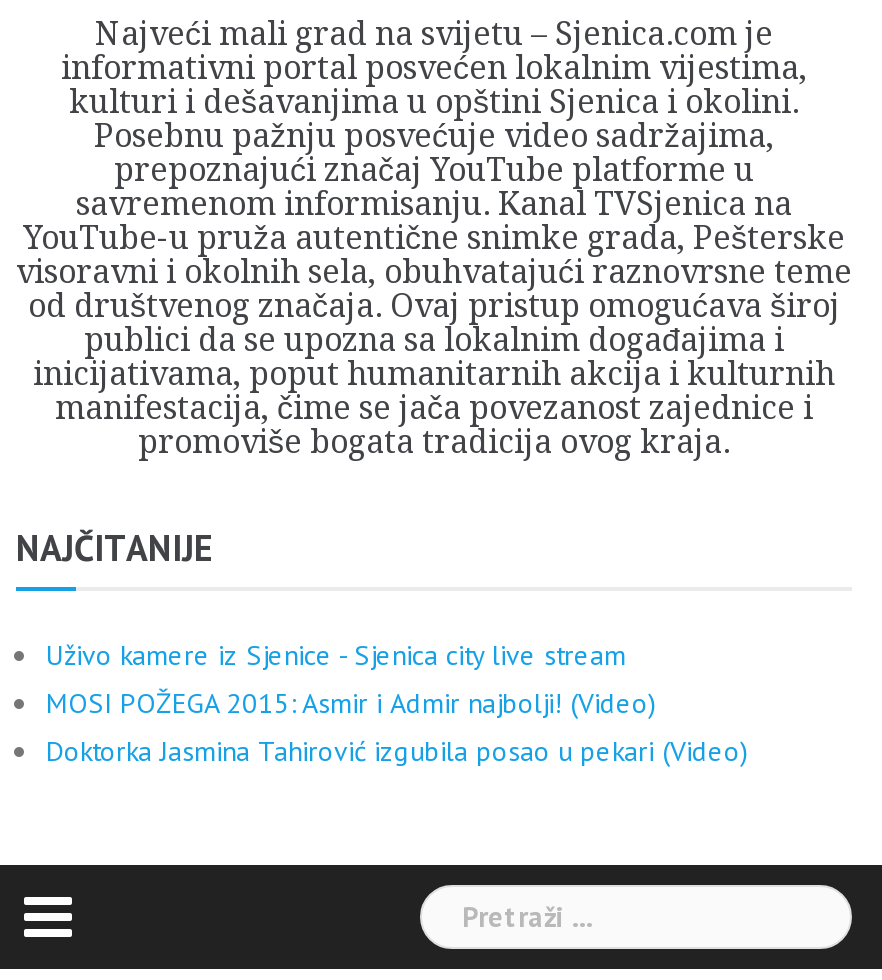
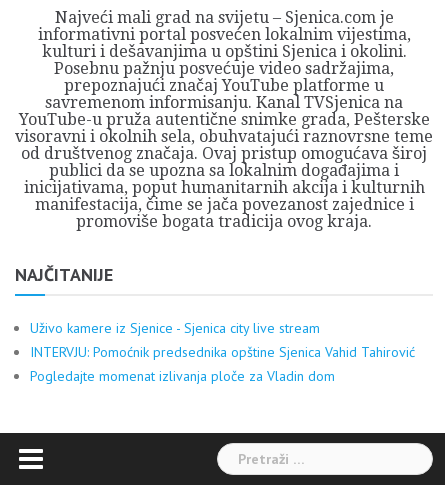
[46,685,748,769] MOSI POŽEGA 2015: Asmir i Admir najbolji! (Video) | Doktorka Jasmina Tahirović izgubila posao u pekari (Video) -> [30,343,415,385] INTERVJU: Pomoćnik predsednika opštine Sjenica Vahid Tahirović | Pogledajte momenat izlivanja ploče za Vladin dom

